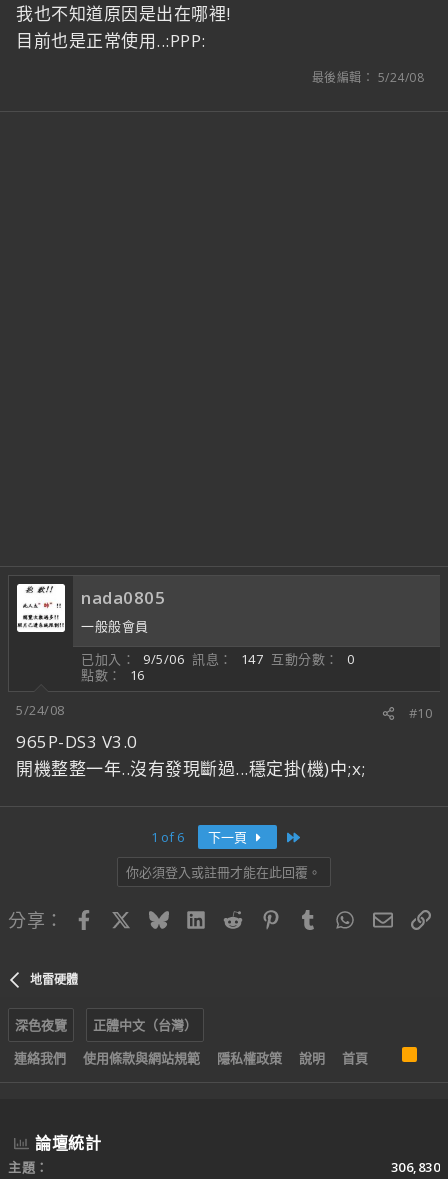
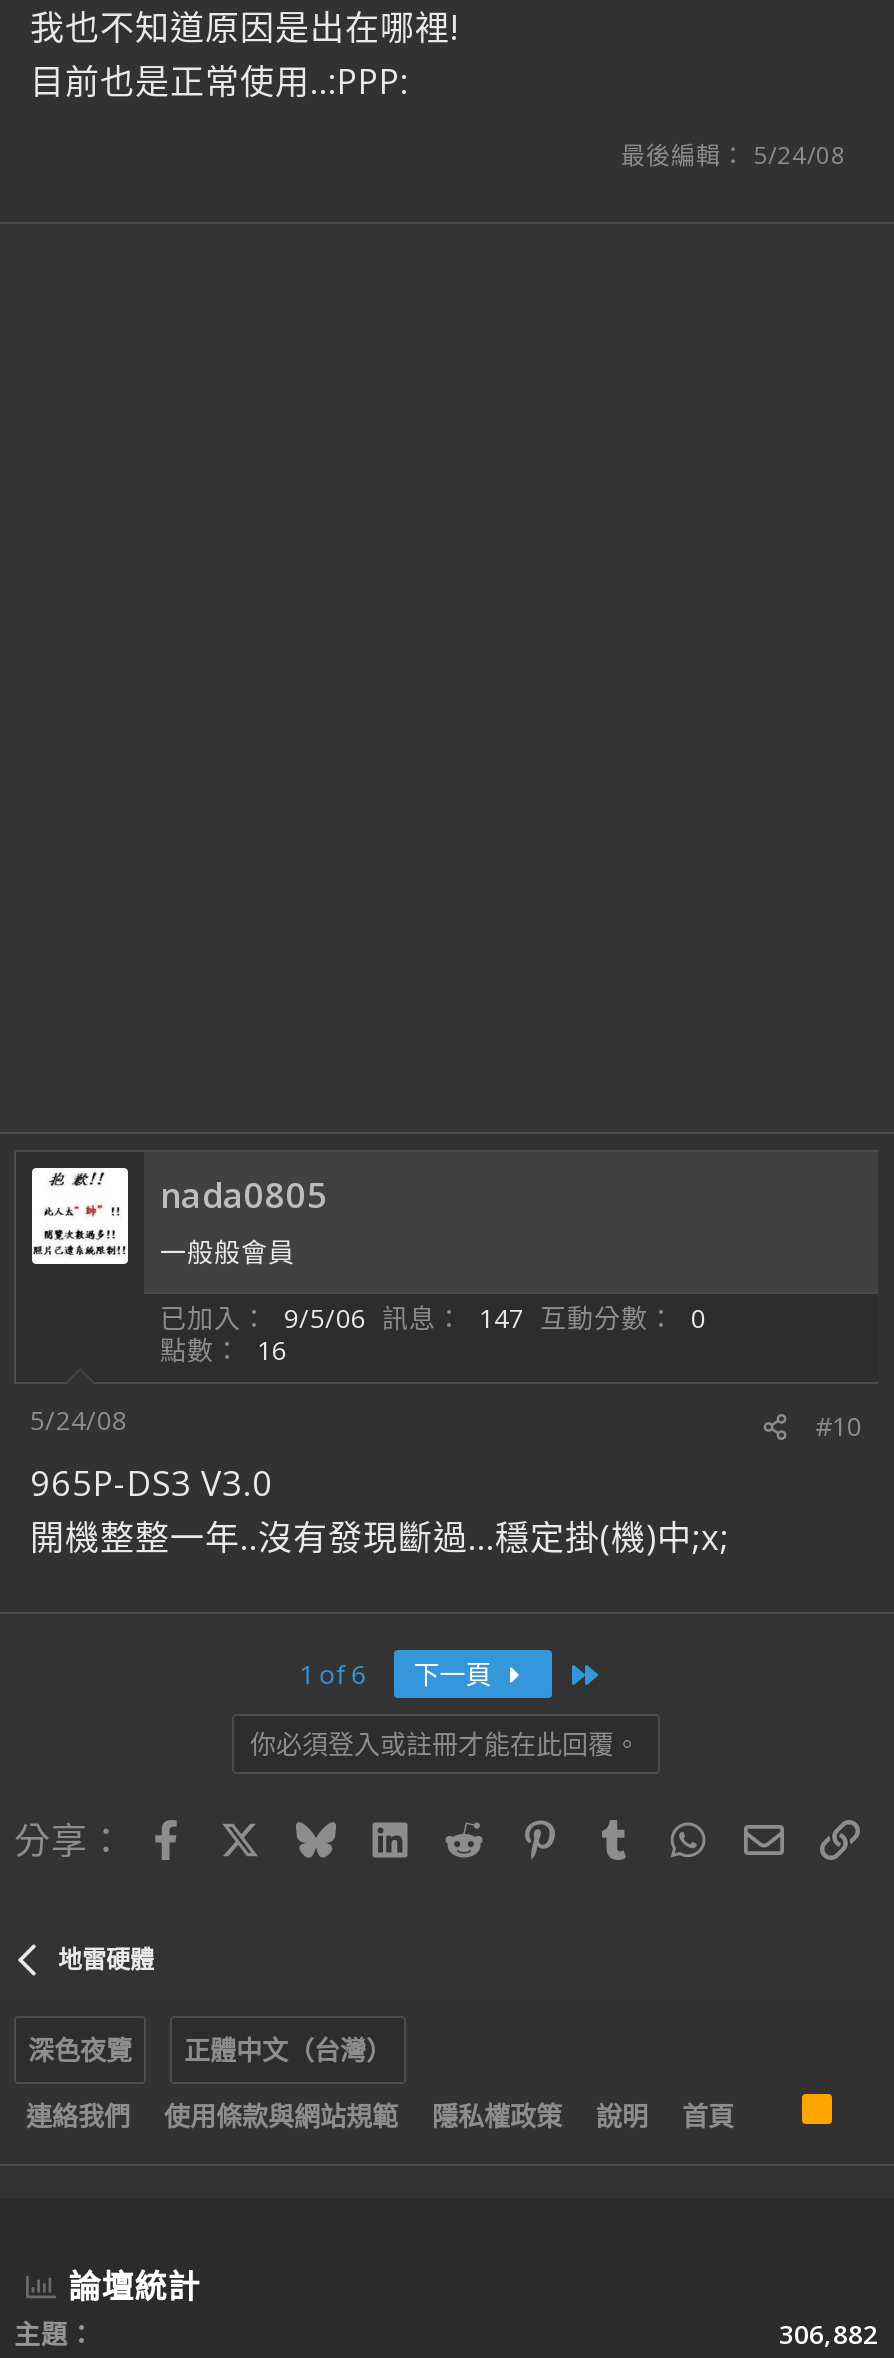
[390,1158,440,1176] 306,830 -> [779,2316,878,2352] 306,882

